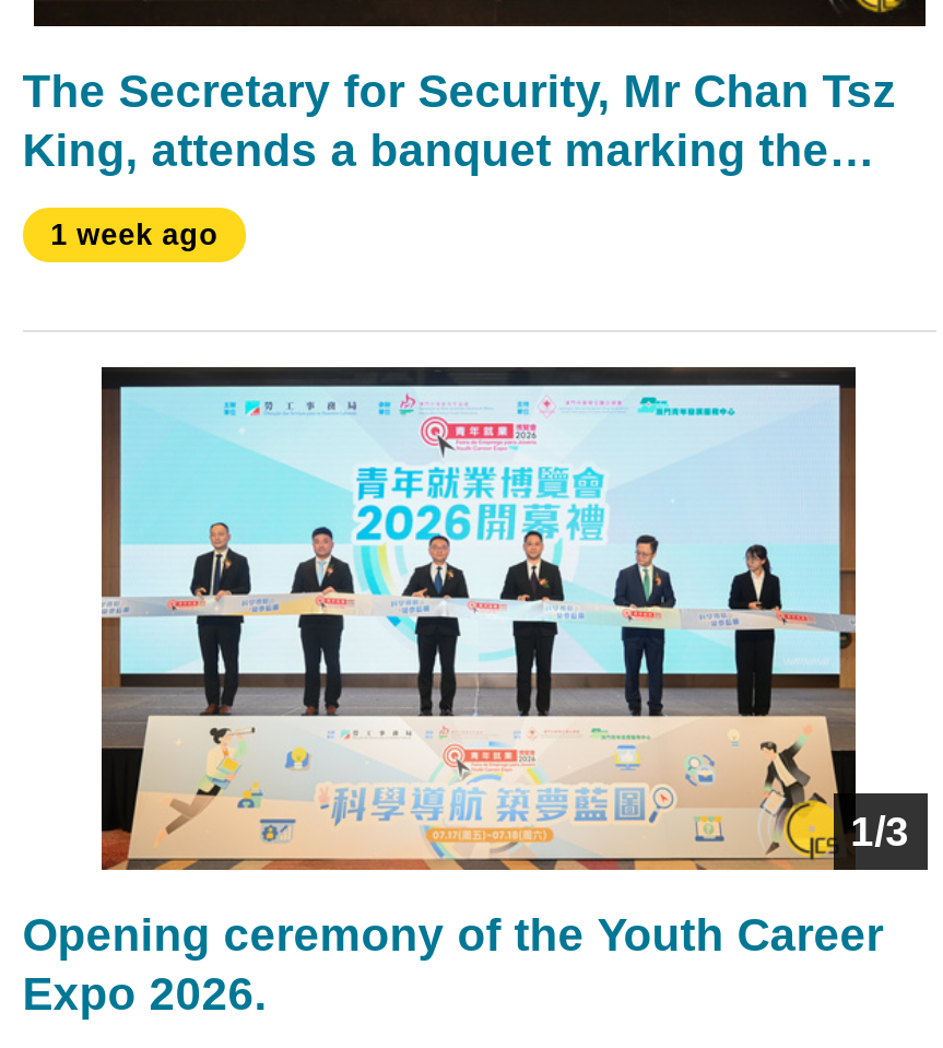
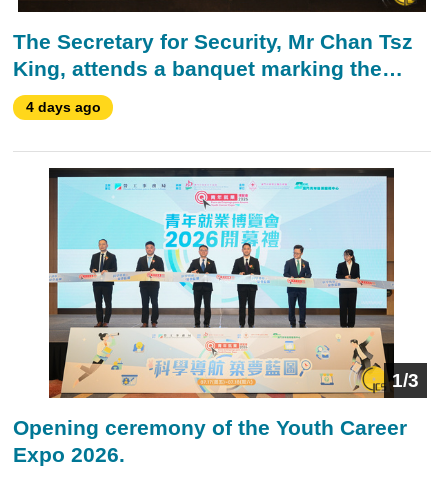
[50,218,219,251] 1 week ago -> [26,100,101,115] 4 days ago

